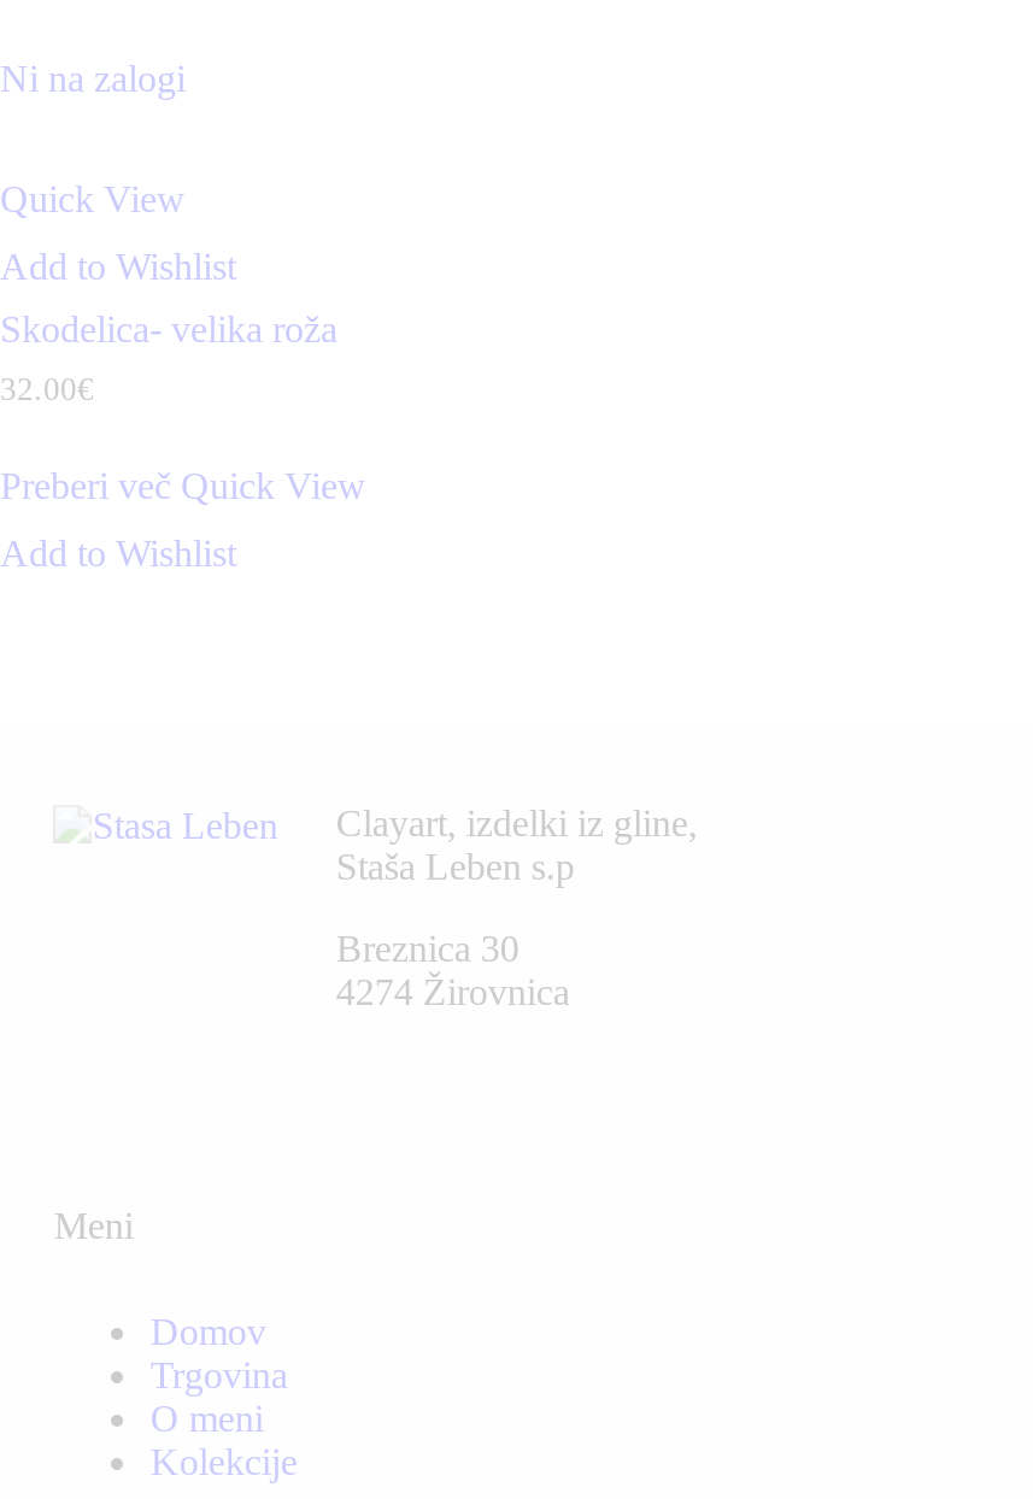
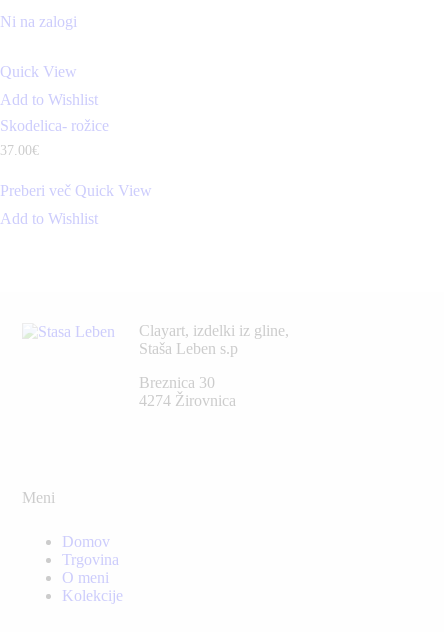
[0,309,338,350] Skodelica- velika roža -> [0,117,109,134] Skodelica- rožice
[0,372,94,408] 32.00€ -> [0,143,39,158] 37.00€

